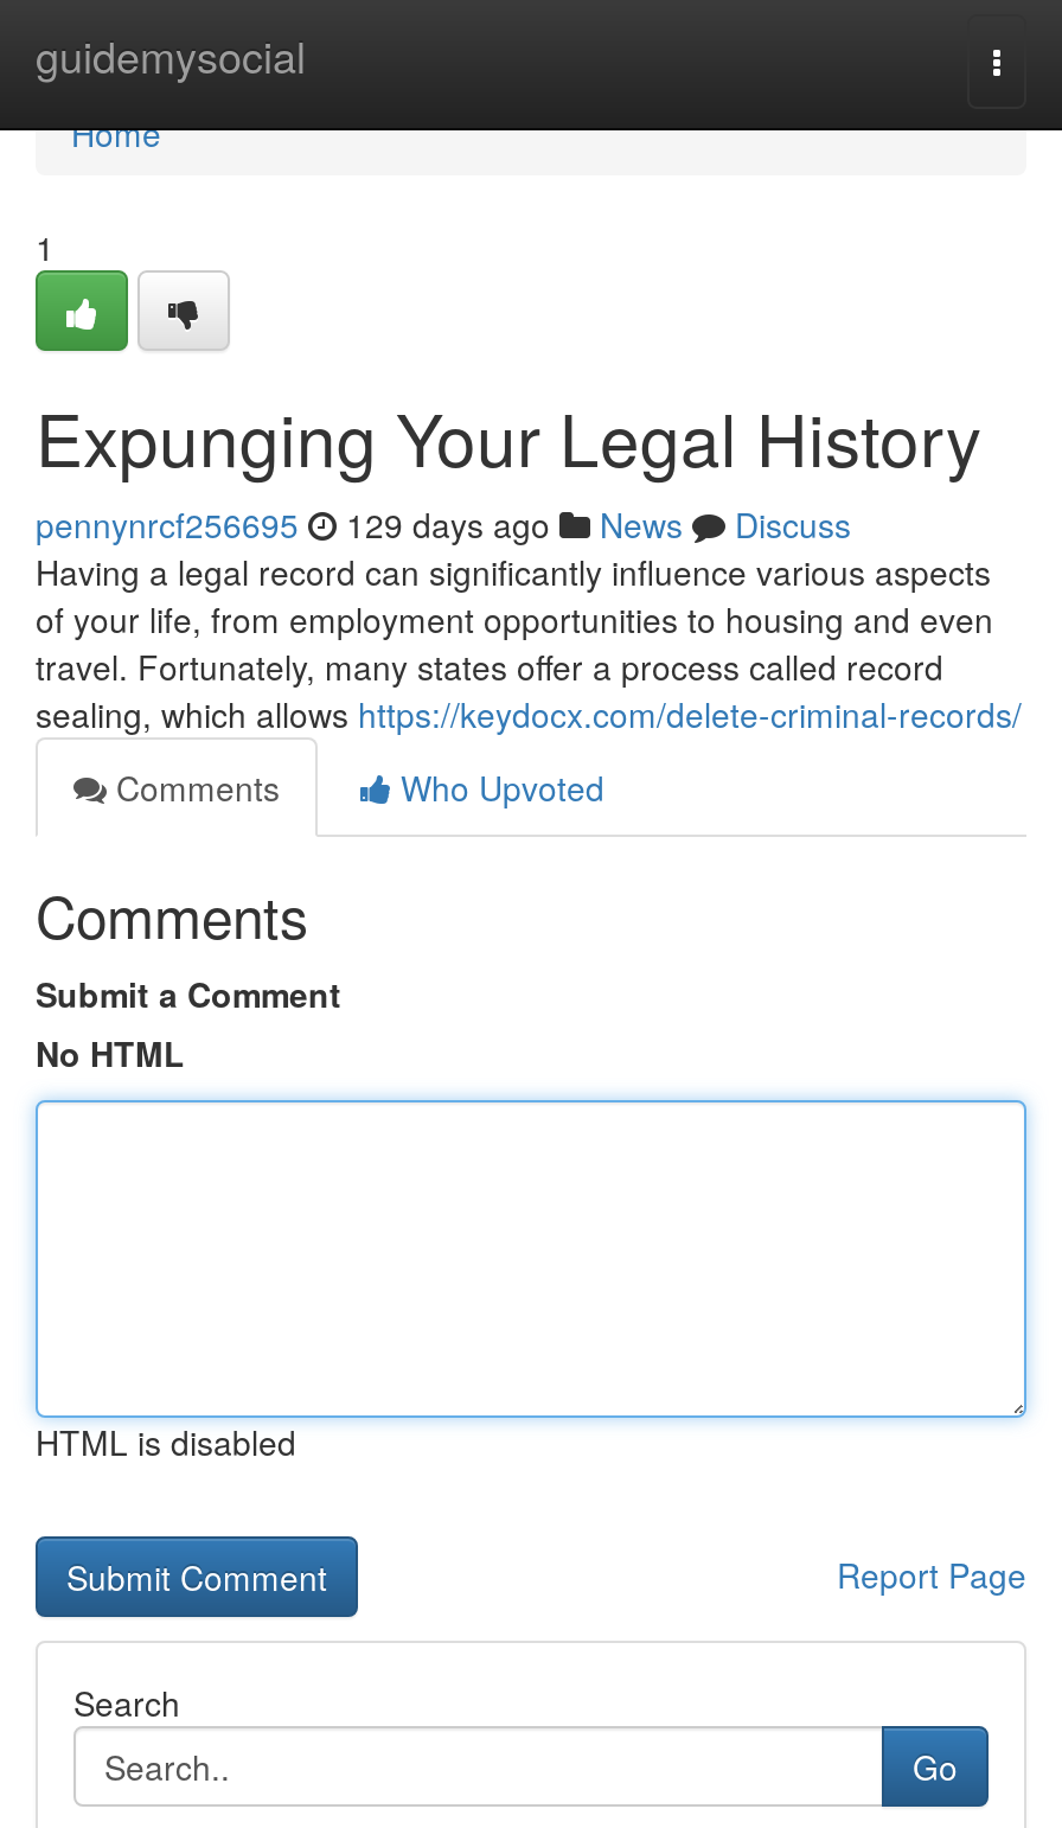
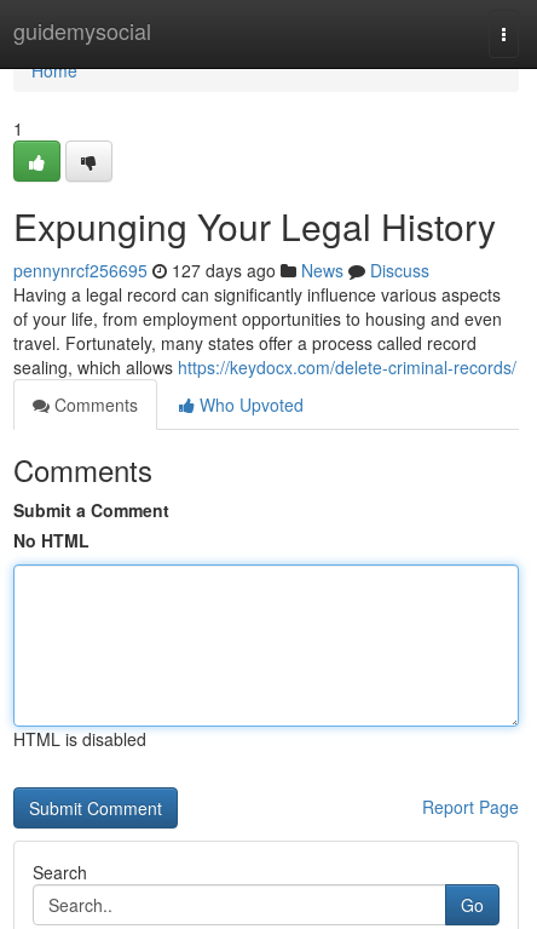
[36,500,851,548] pennynrcf256695 129 days ago News Discuss -> [13,258,429,282] pennynrcf256695 127 days ago News Discuss

